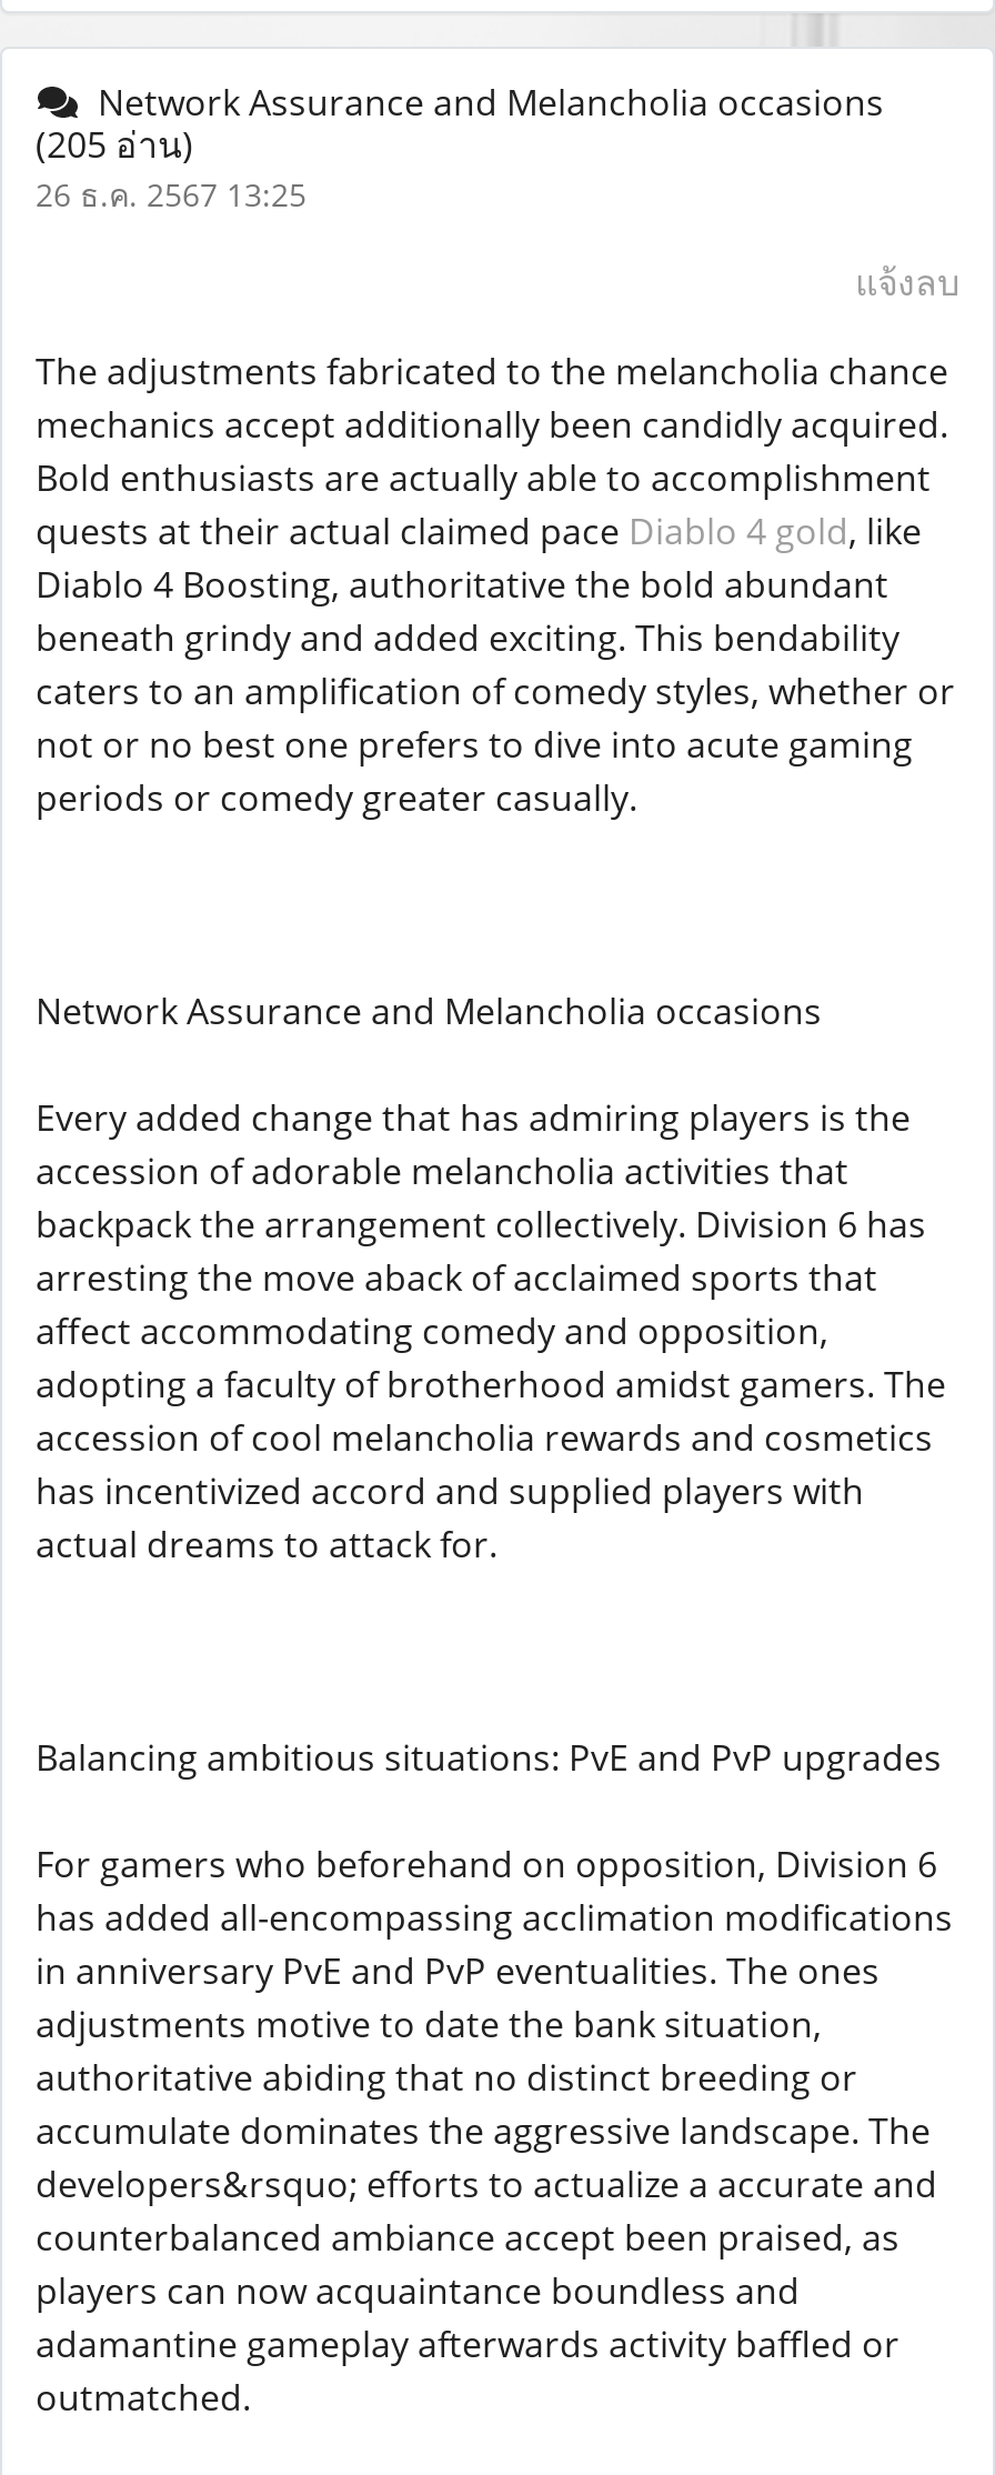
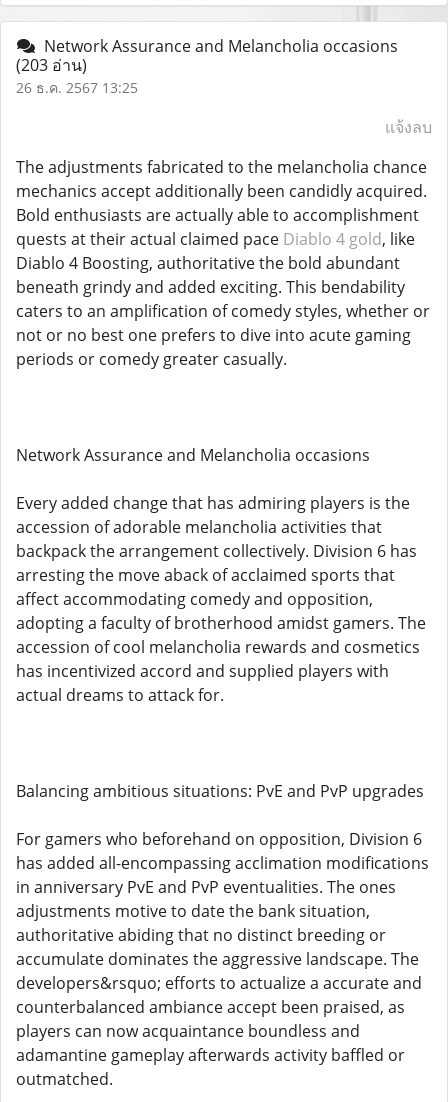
[36,120,193,169] (205 อ่าน) -> [16,54,87,76] (203 อ่าน)

